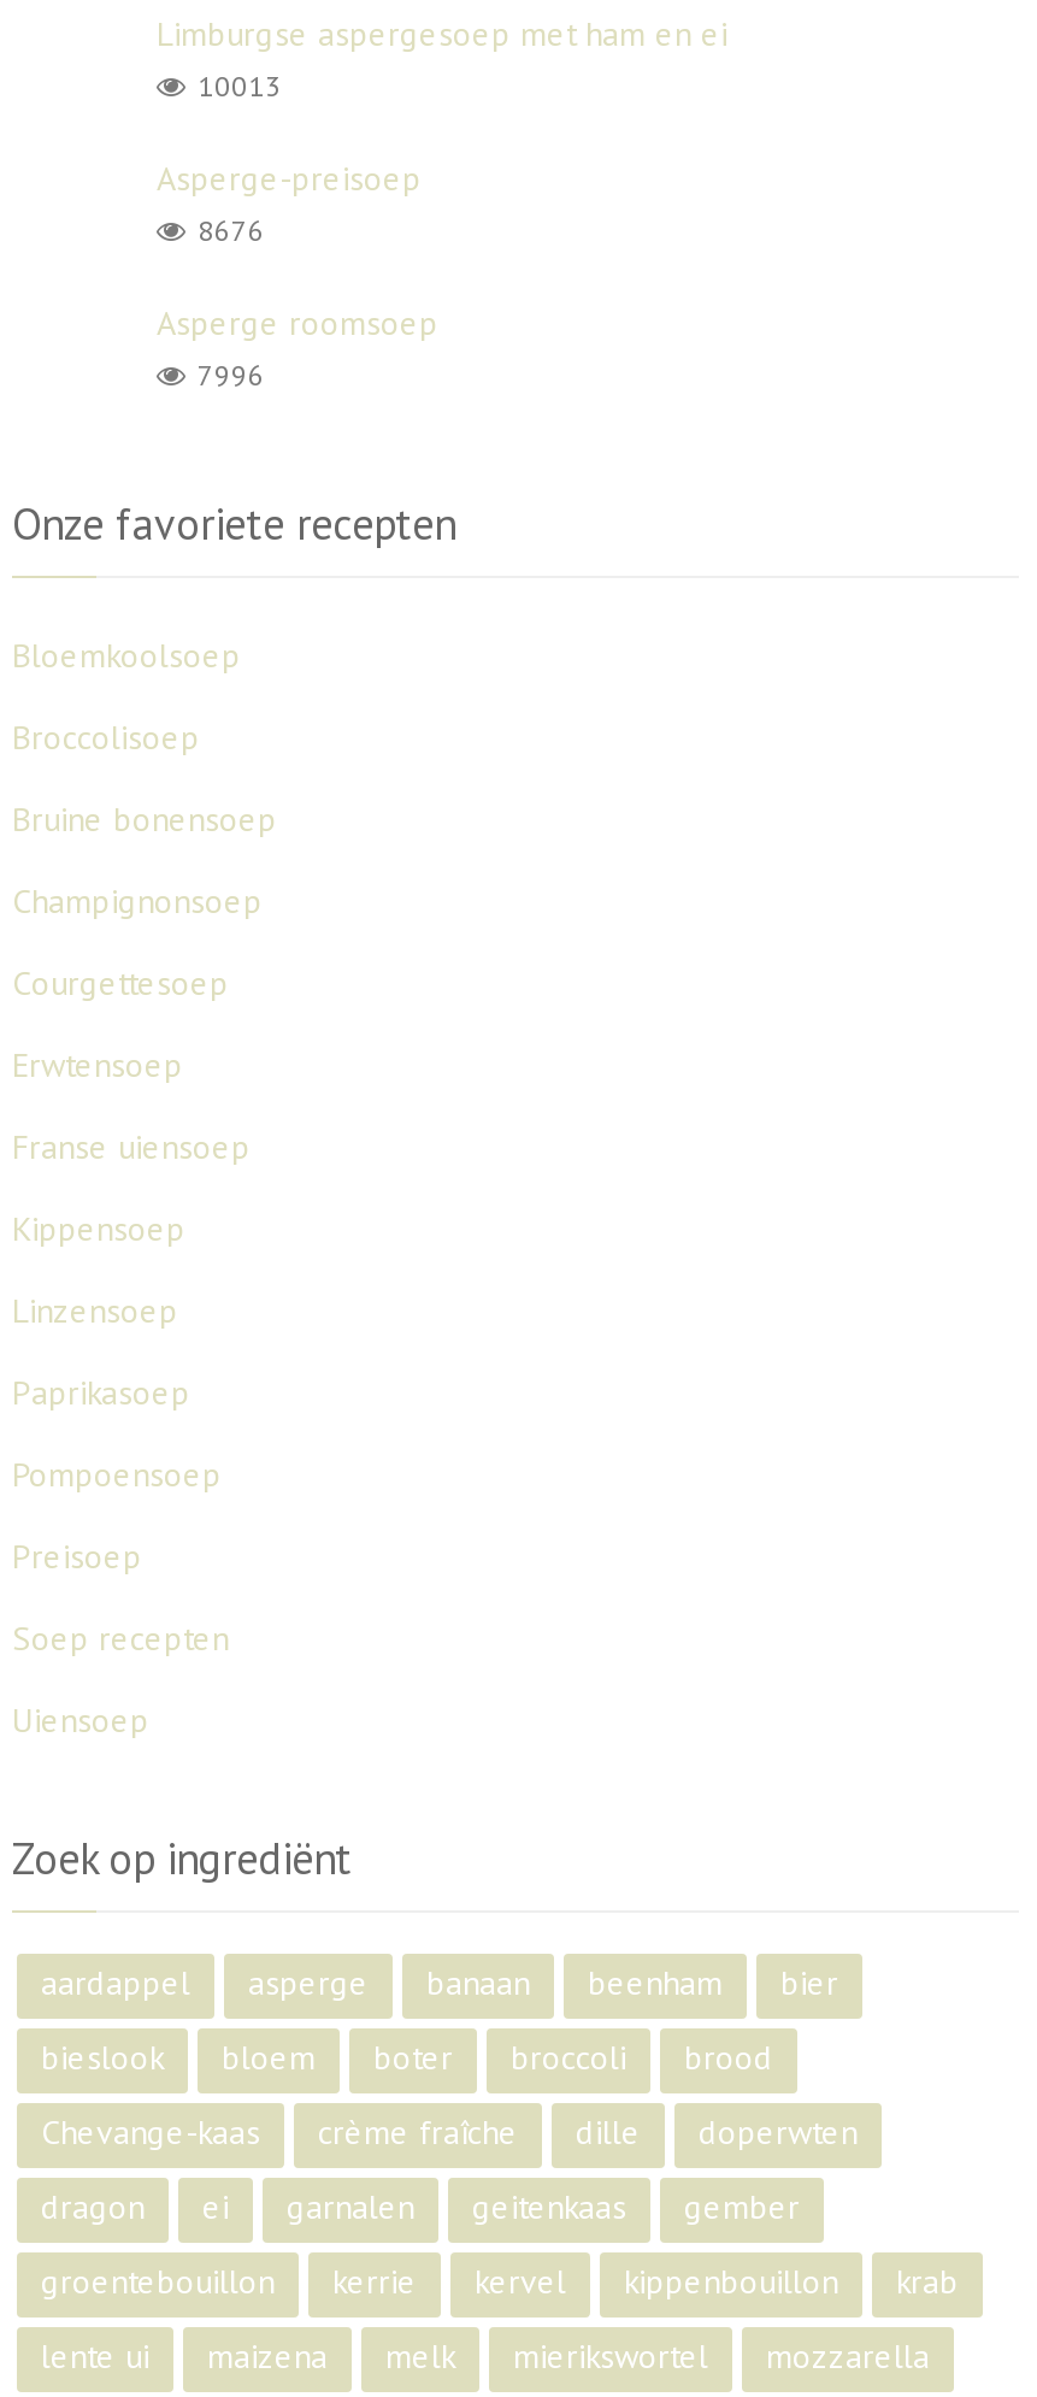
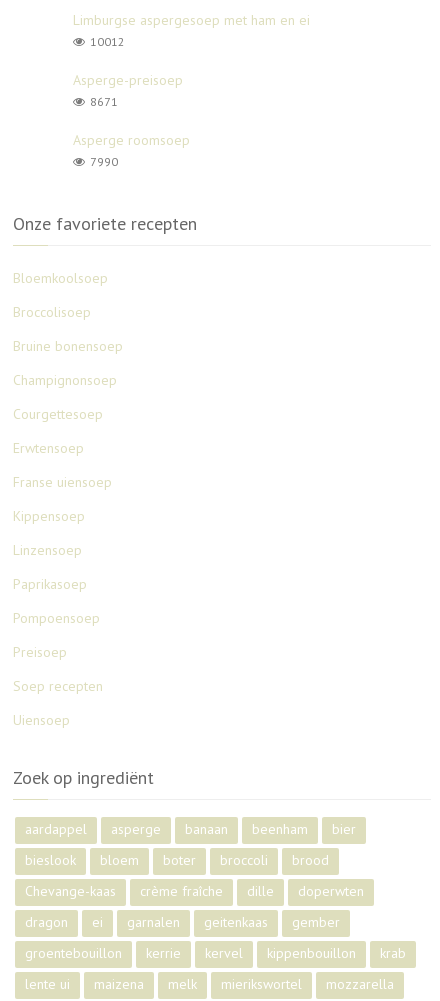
[198,66,282,103] 10013 -> [90,34,125,49] 10012
[198,211,265,247] 8676 -> [90,94,118,109] 8671
[198,356,265,392] 7996 -> [90,154,118,169] 7990

